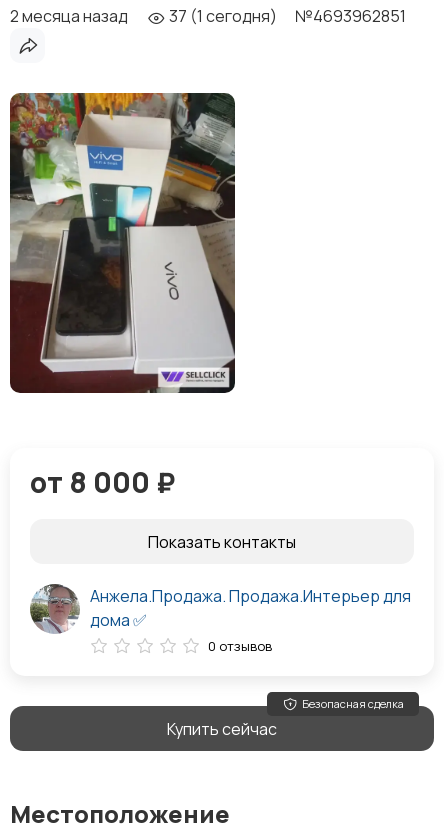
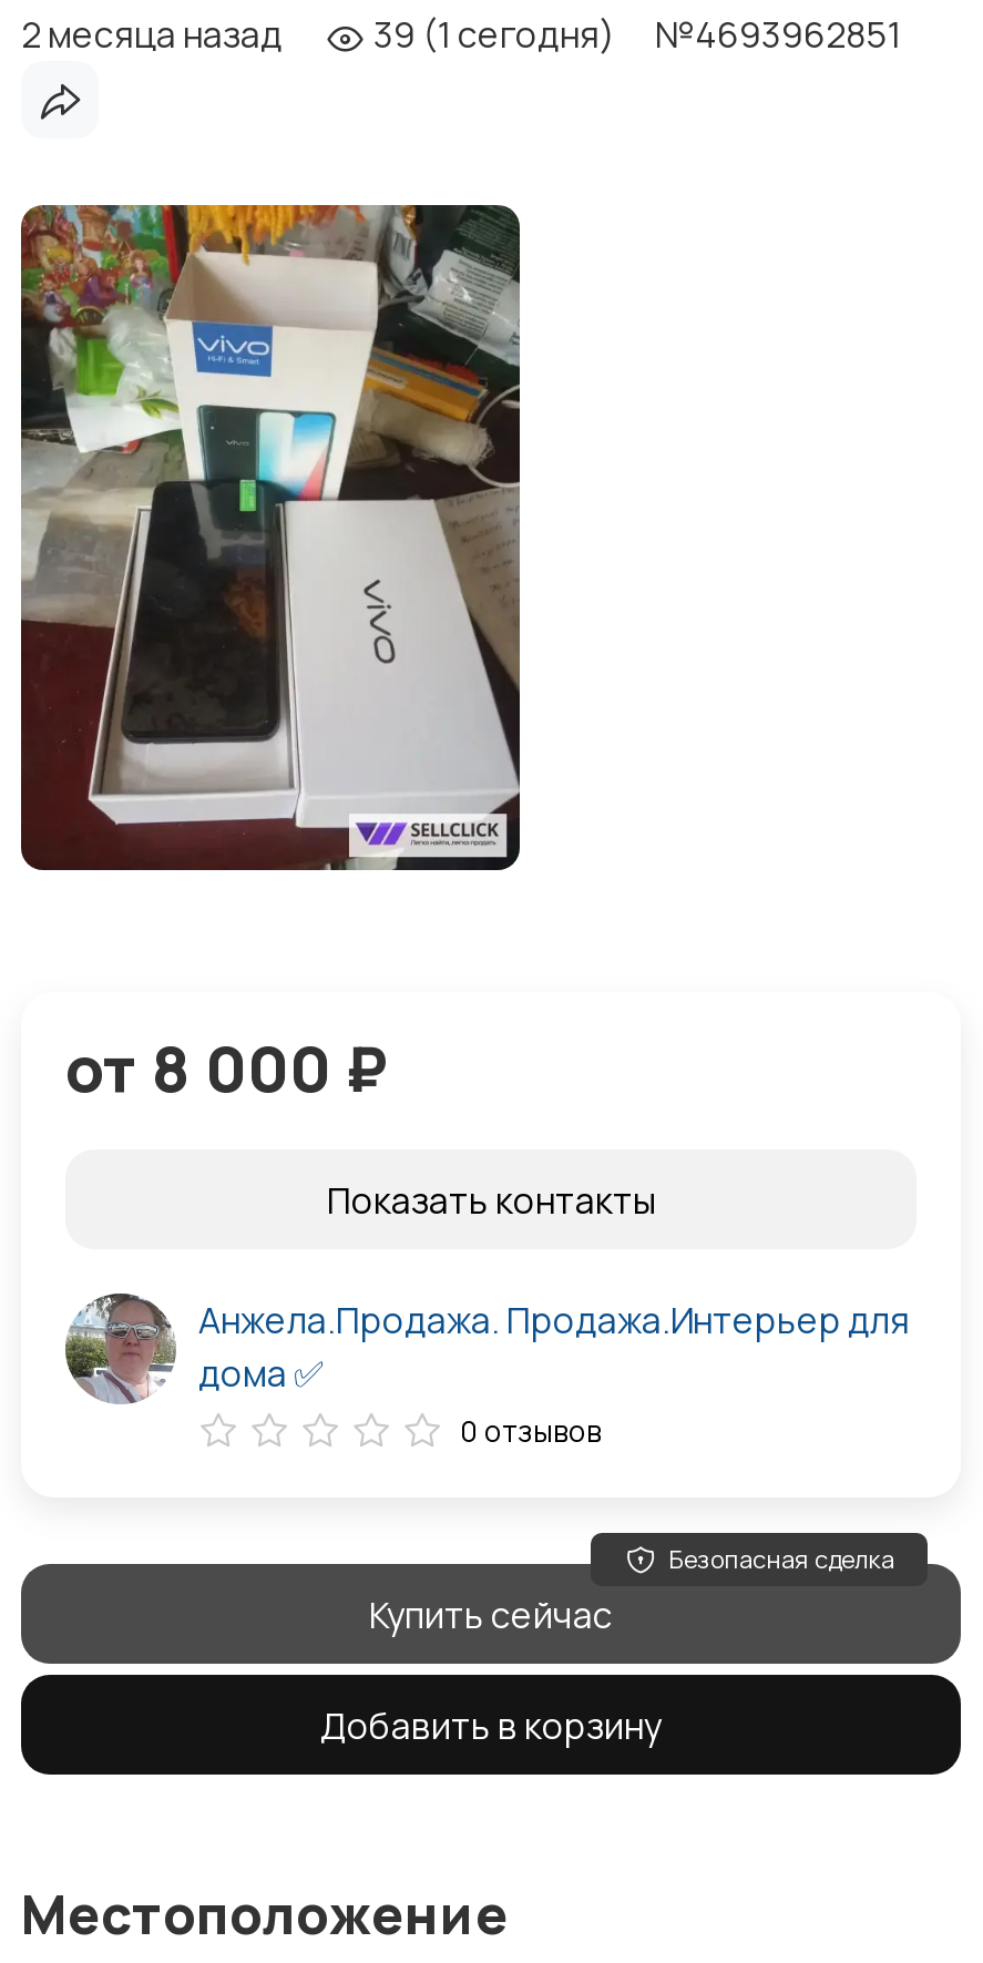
[10,5,406,27] 2 месяца назад 37 (1 сегодня) №4693962851 -> [21,10,901,59] 2 месяца назад 39 (1 сегодня) №4693962851
none -> [320,1700,662,1749] Добавить в корзину

